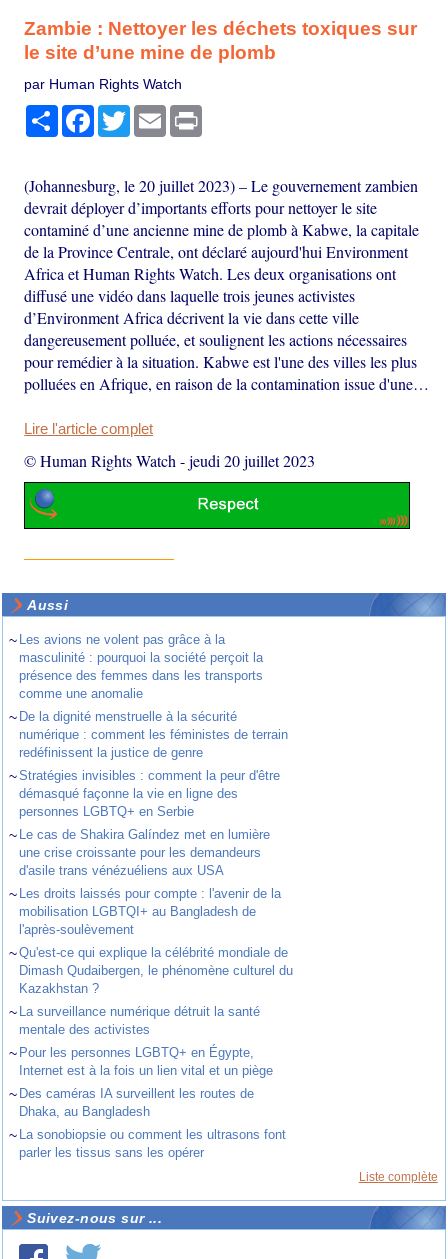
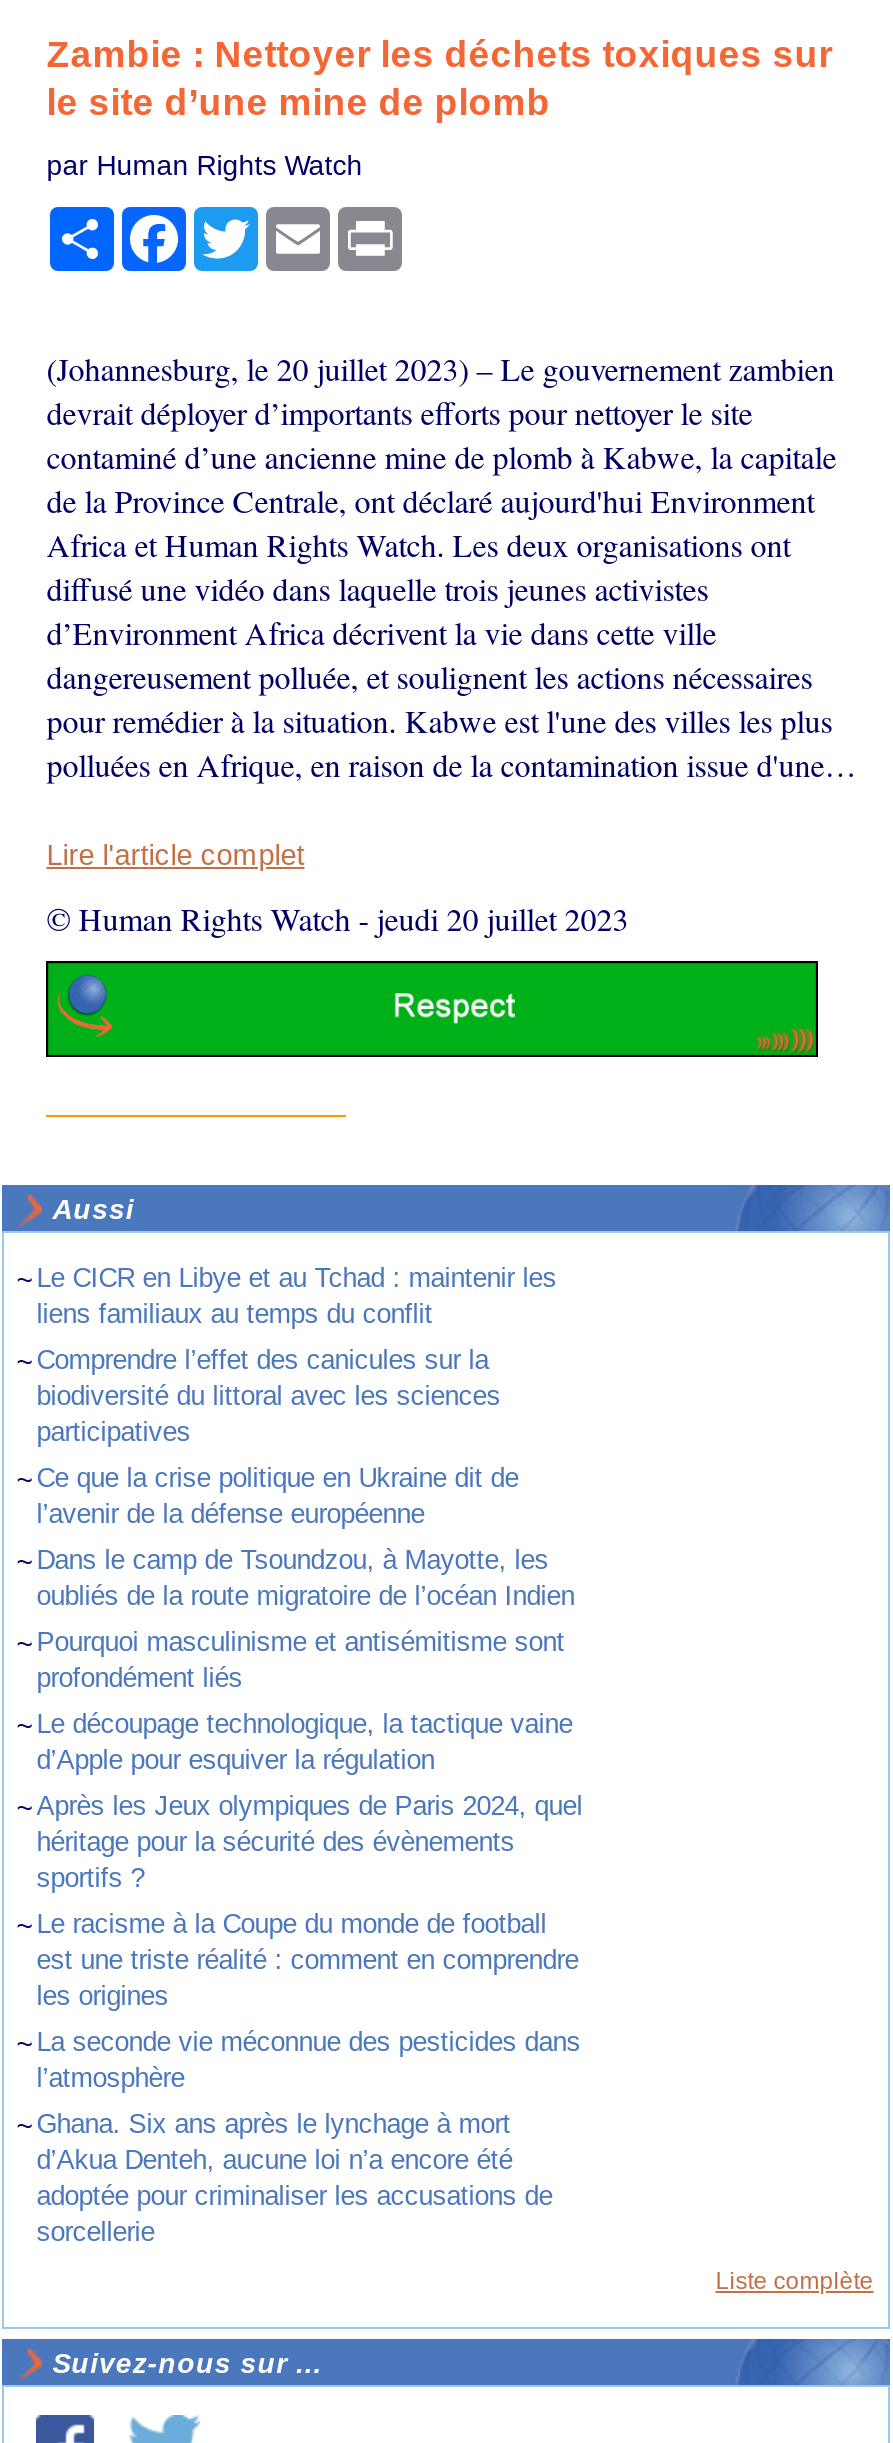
[9,632,263,701] ~ Les avions ne volent pas grâce à la | masculinité : pourquoi la société perçoit la | présence des femmes dans les transports | comme une anomalie -> [16,1262,556,1328] ~ Le CICR en Libye et au Tchad : maintenir les | liens familiaux au temps du conflit
[9,709,288,760] ~ De la dignité menstruelle à la sécurité | numérique : comment les féministes de terrain | redéfinissent la justice de genre -> [16,1344,500,1446] ~ Comprendre l’effet des canicules sur la | biodiversité du littoral avec les sciences | participatives
[9,768,280,819] ~ Stratégies invisibles : comment la peur d'être | démasqué façonne la vie en ligne des | personnes LGBTQ+ en Serbie -> [16,1462,518,1528] ~ Ce que la crise politique en Ukraine dit de | l’avenir de la défense européenne
[9,827,270,878] ~ Le cas de Shakira Galíndez met en lumière | une crise croissante pour les demandeurs | d'asile trans vénézuéliens aux USA -> [16,1544,574,1610] ~ Dans le camp de Tsoundzou, à Mayotte, les | oubliés de la route migratoire de l’océan Indien
[9,886,281,937] ~ Les droits laissés pour compte : l'avenir de la | mobilisation LGBTQI+ au Bangladesh de | l'après-soulèvement -> [16,1626,564,1692] ~ Pourquoi masculinisme et antisémitisme sont | profondément liés
[9,945,293,996] ~ Qu'est-ce qui explique la célébrité mondiale de | Dimash Qudaibergen, le phénomène culturel du | Kazakhstan ? -> [16,1708,572,1774] ~ Le découpage technologique, la tactique vaine | d’Apple pour esquiver la régulation
[9,1004,260,1037] ~ La surveillance numérique détruit la santé | mentale des activistes -> [16,1790,582,1892] ~ Après les Jeux olympiques de Paris 2024, quel | héritage pour la sécurité des évènements | sportifs ?
[9,1045,273,1078] ~ Pour les personnes LGBTQ+ en Égypte, | Internet est à la fois un lien vital et un piège -> [16,1908,578,2010] ~ Le racisme à la Coupe du monde de football | est une triste réalité : comment en comprendre | les origines
[9,1086,254,1119] ~ Des caméras IA surveillent les routes de | Dhaka, au Bangladesh -> [16,2026,580,2092] ~ La seconde vie méconnue des pesticides dans | l’atmosphère
[9,1127,286,1160] ~ La sonobiopsie ou comment les ultrasons font | parler les tissus sans les opérer -> [16,2108,552,2246] ~ Ghana. Six ans après le lynchage à mort | d’Akua Denteh, aucune loi n’a encore été | adoptée pour criminaliser les accusations de | sorcellerie

